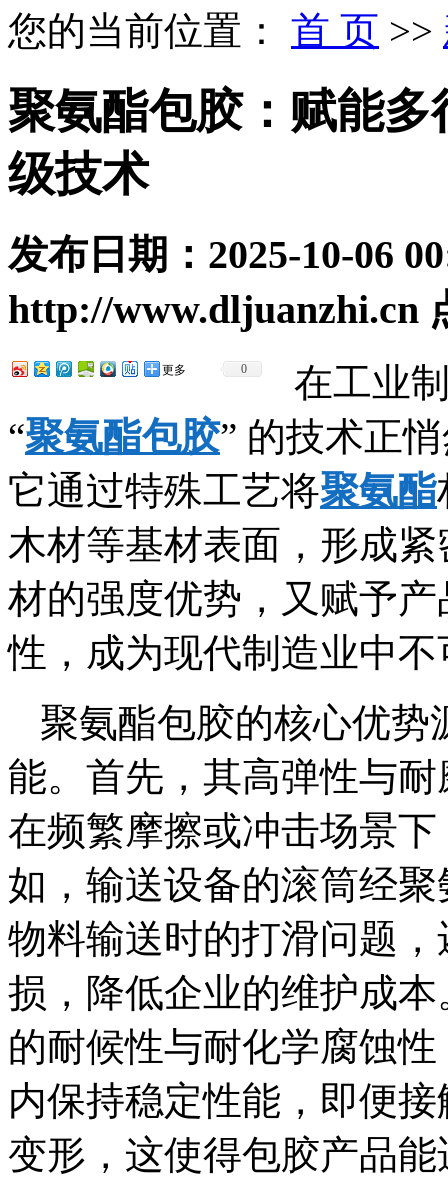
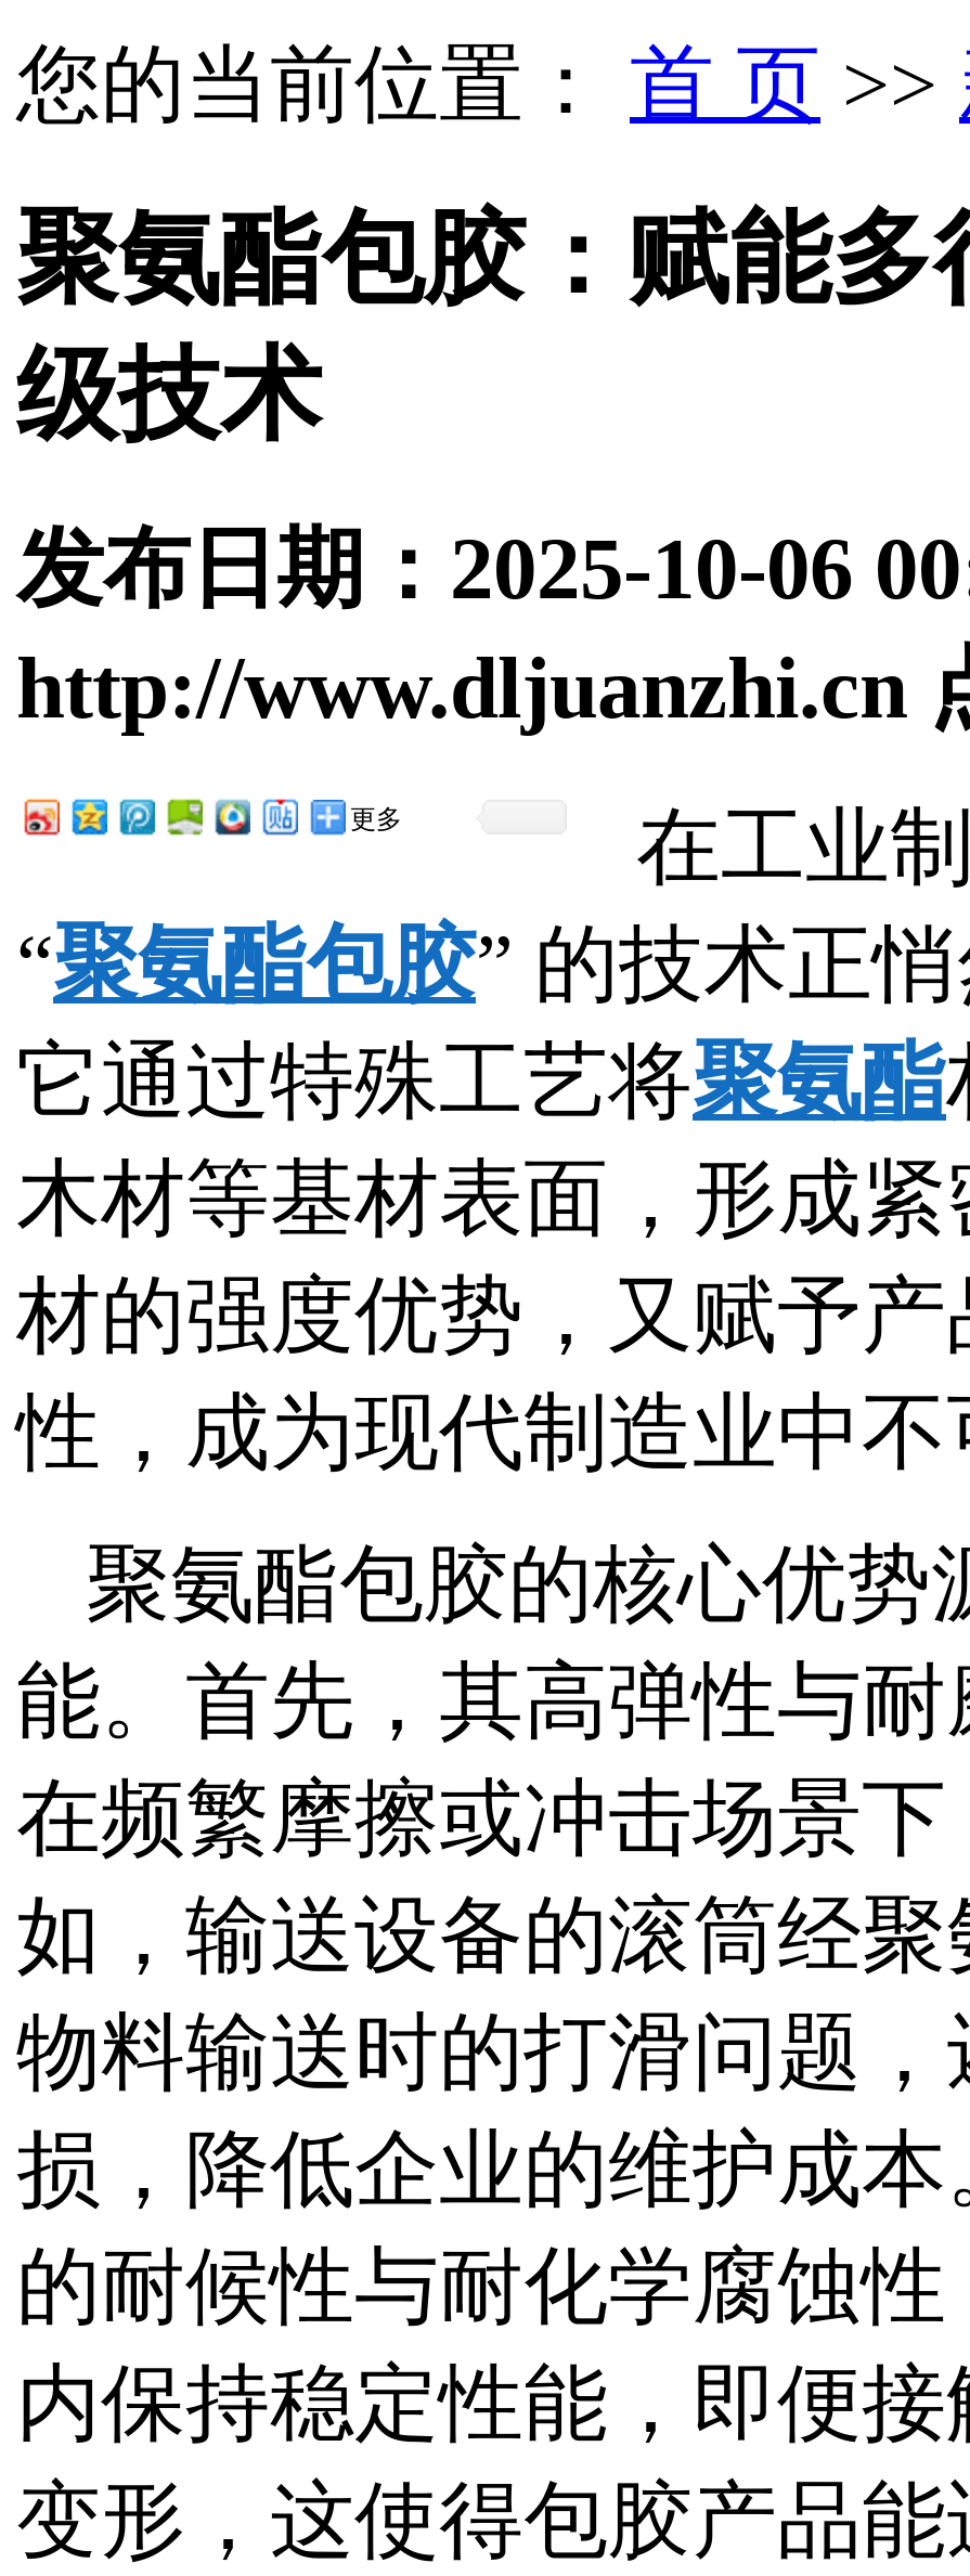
[240,362,246,376] 0 -> none

